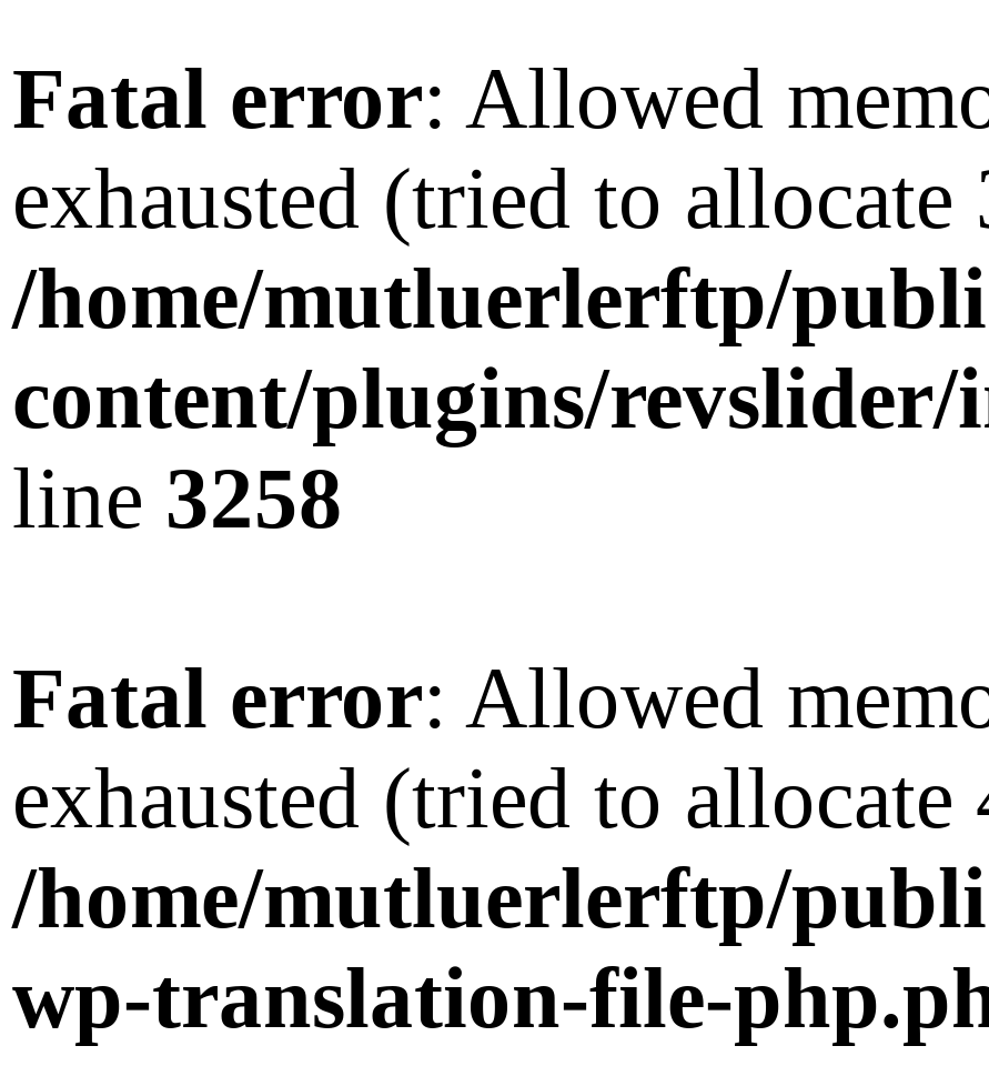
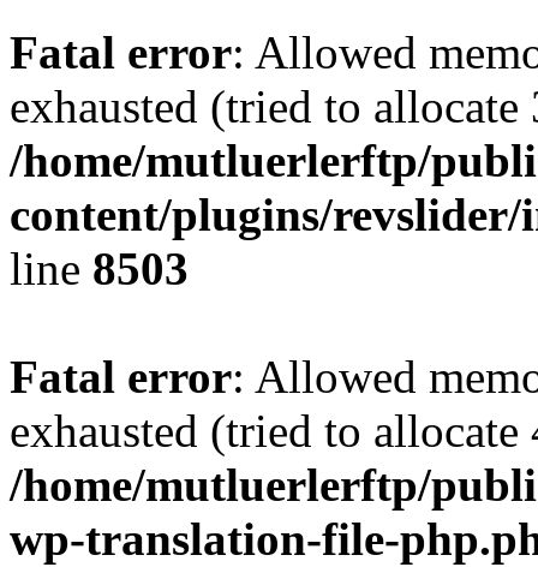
[12,450,343,545] line 3258 -> [10,243,189,294] line 8503

